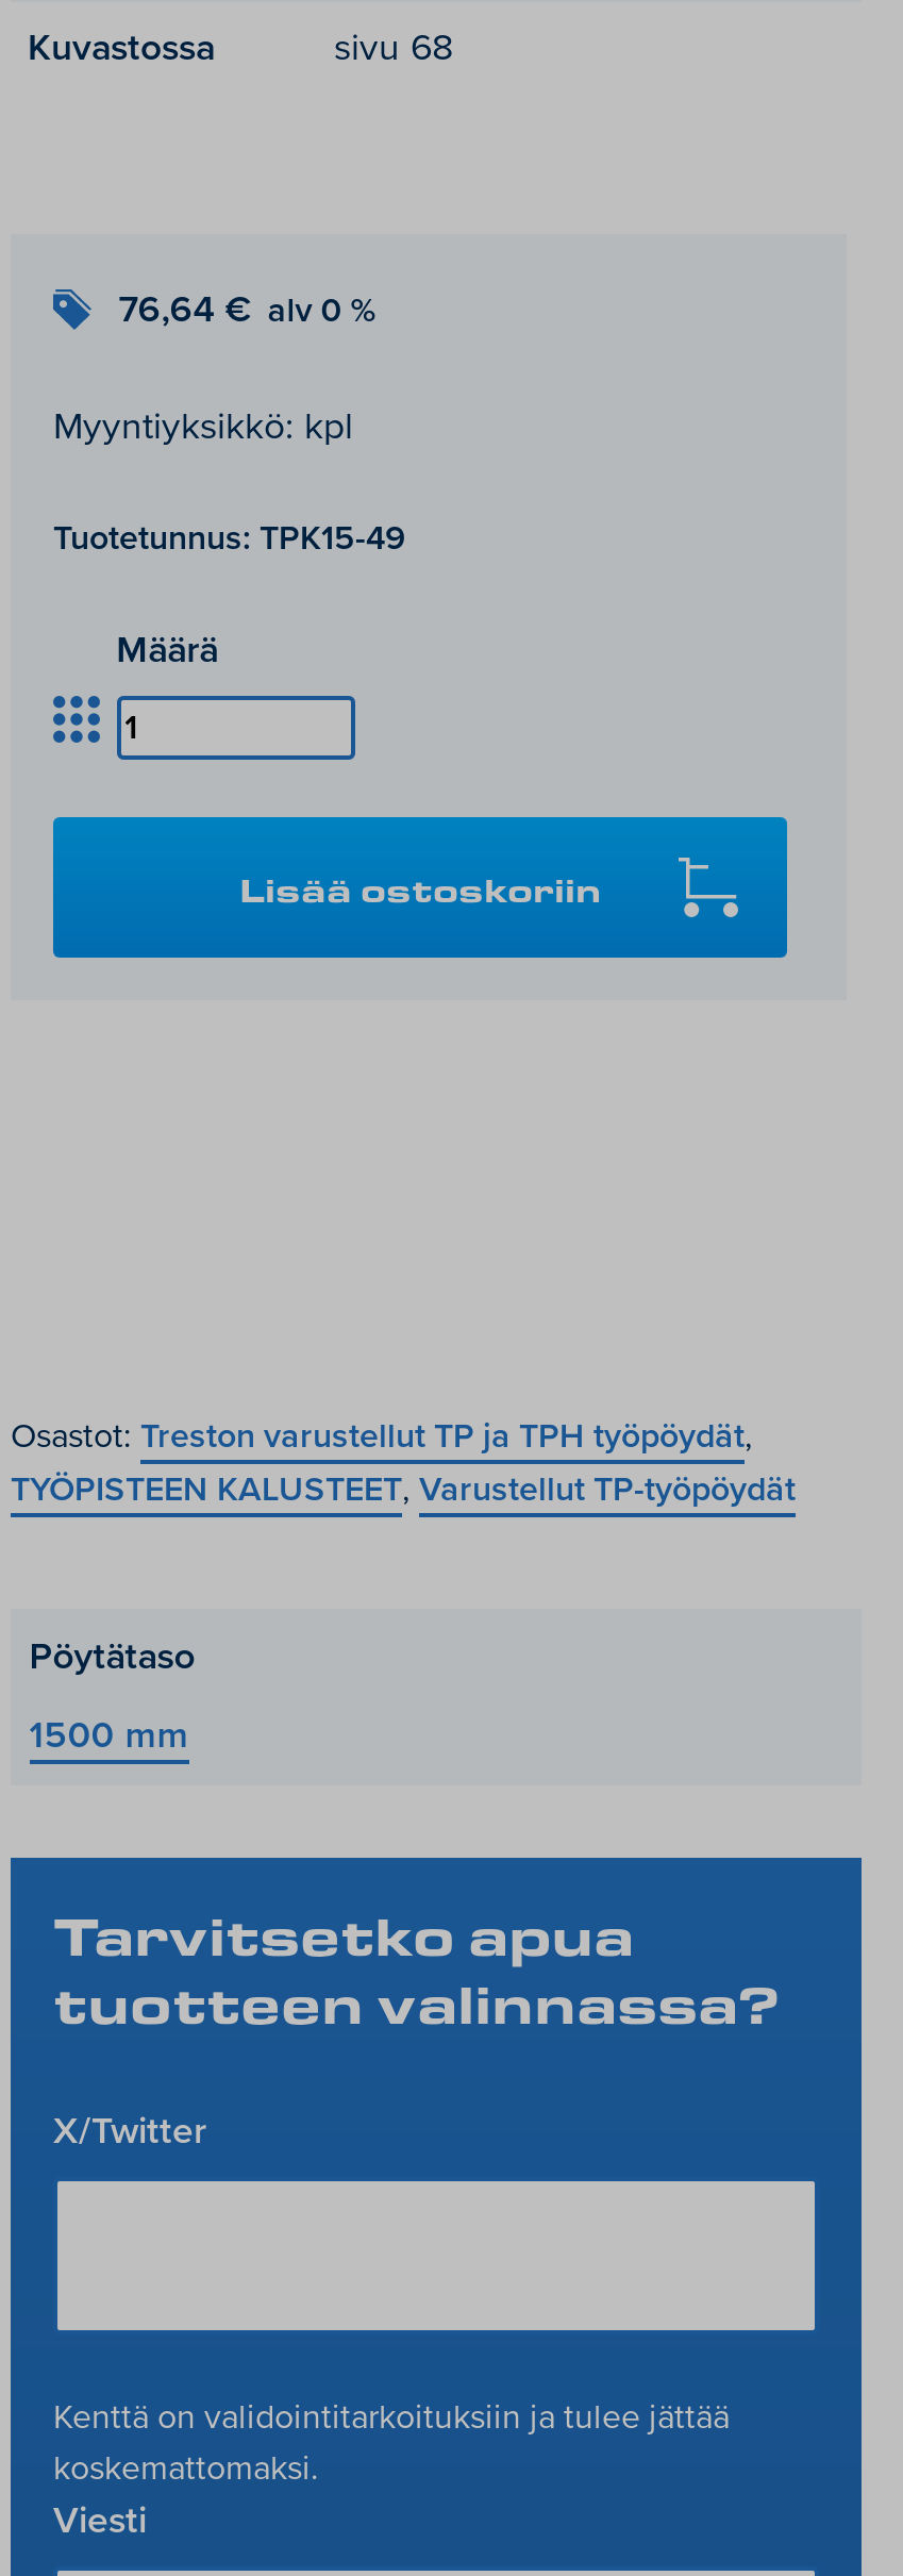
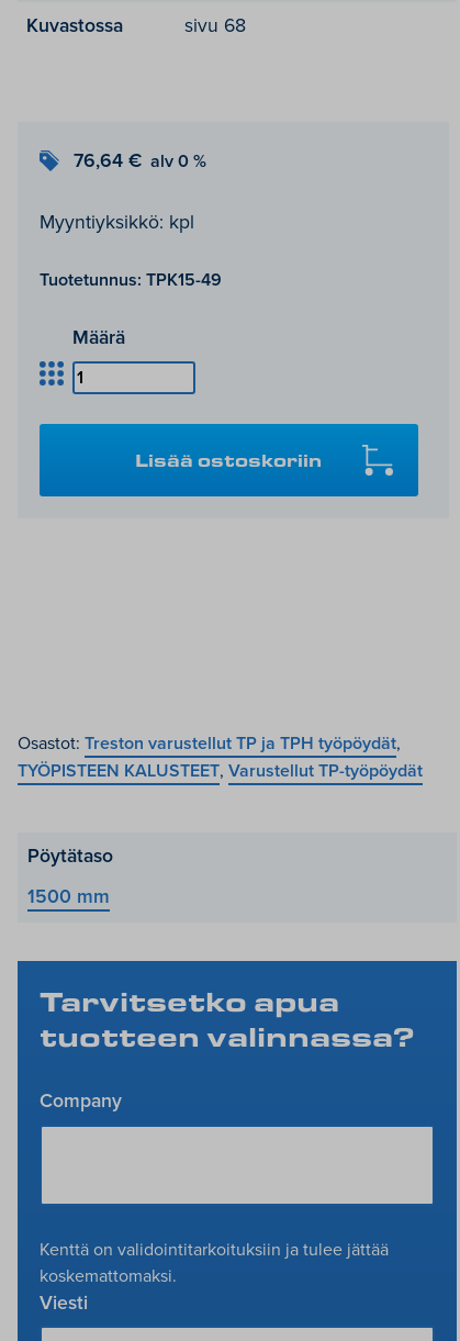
[53,2103,206,2156] X/Twitter -> [40,1087,122,1114] Company

